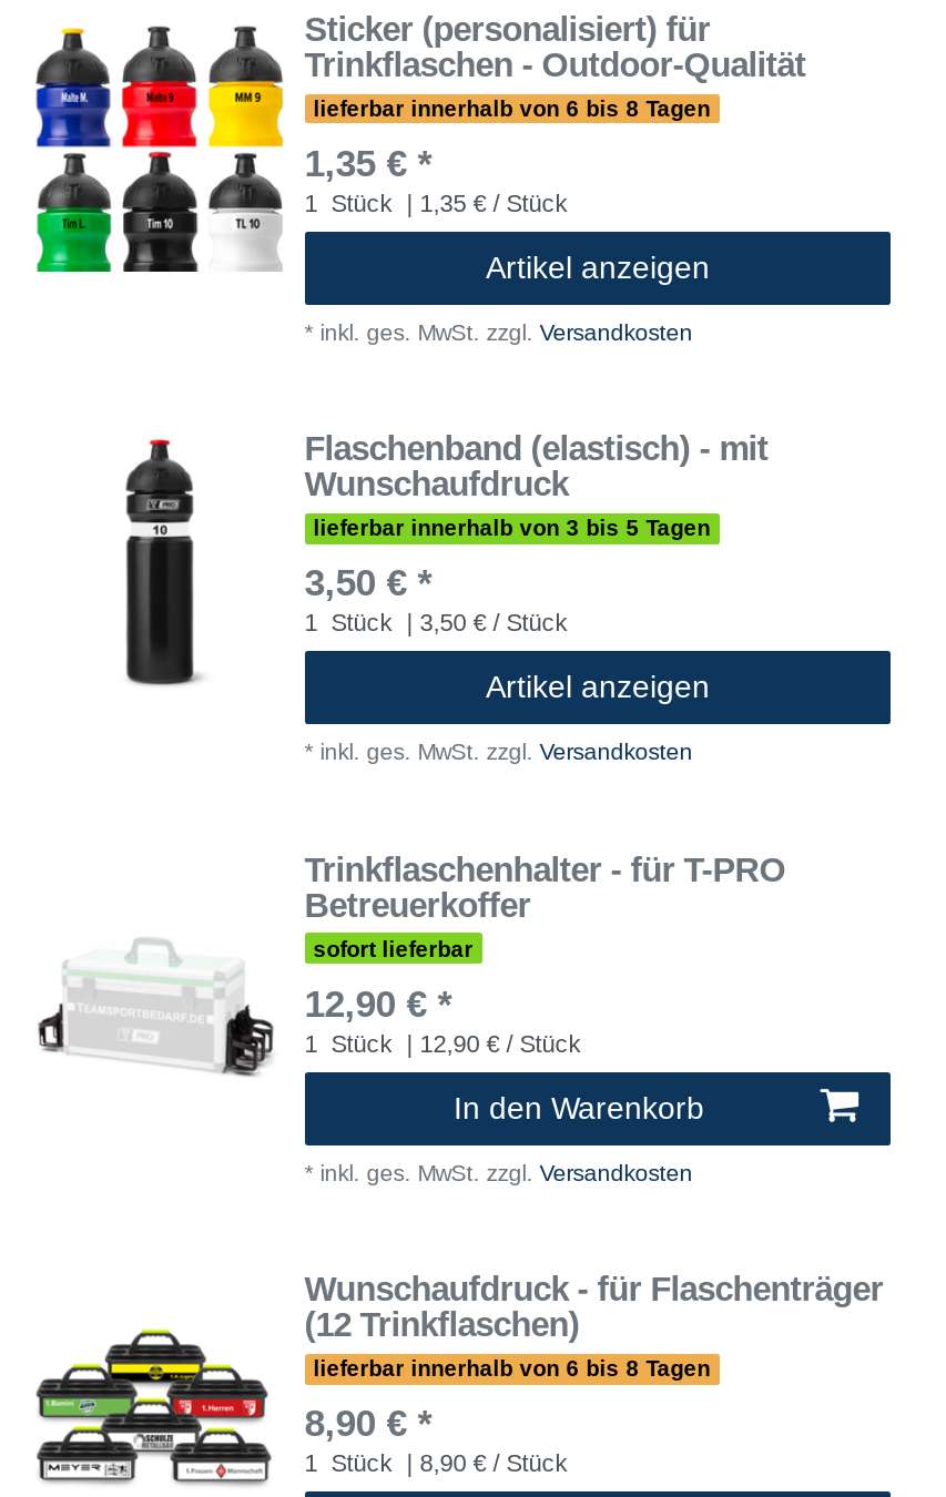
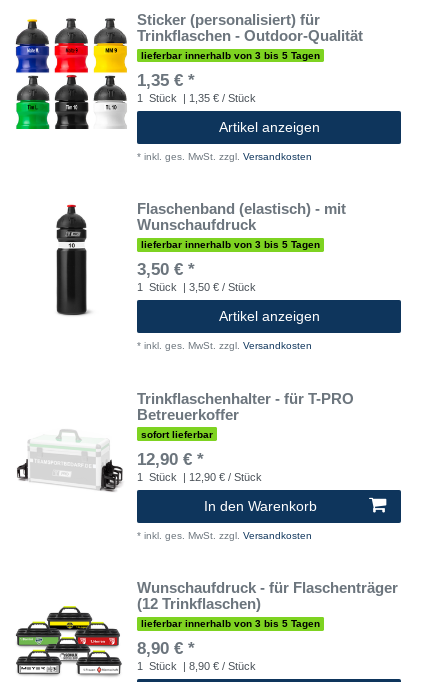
[313,96,710,121] lieferbar innerhalb von 6 bis 8 Tagen -> [141,50,320,61] lieferbar innerhalb von 3 bis 5 Tagen
[313,1356,710,1381] lieferbar innerhalb von 6 bis 8 Tagen -> [141,618,320,629] lieferbar innerhalb von 3 bis 5 Tagen

